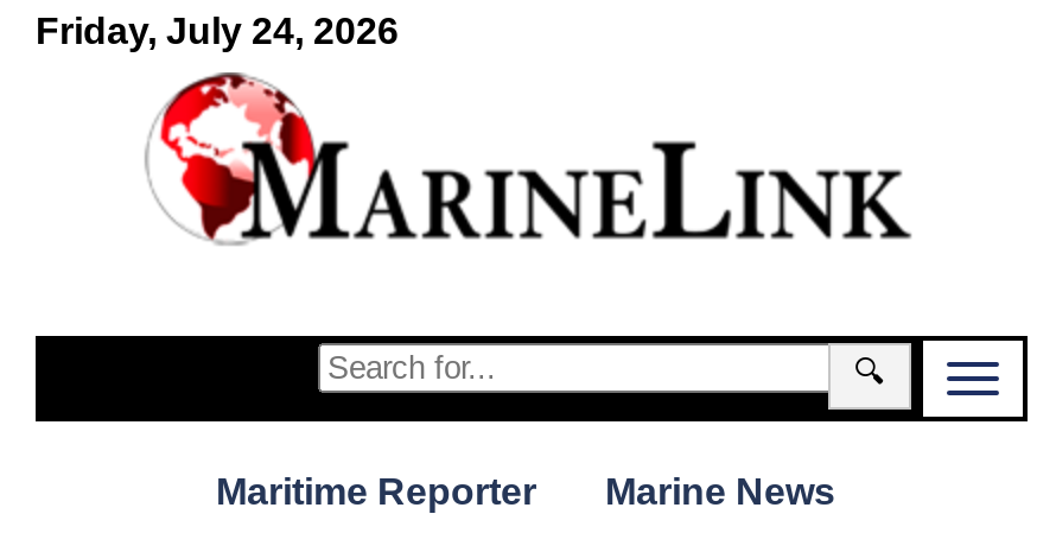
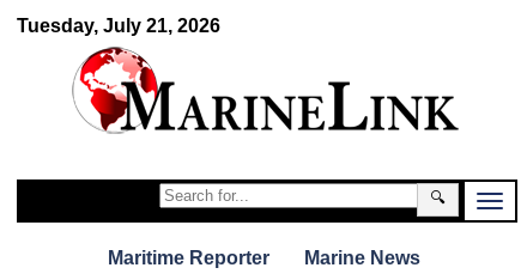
[36,11,399,51] Friday, July 24, 2026 -> [17,16,220,36] Tuesday, July 21, 2026

